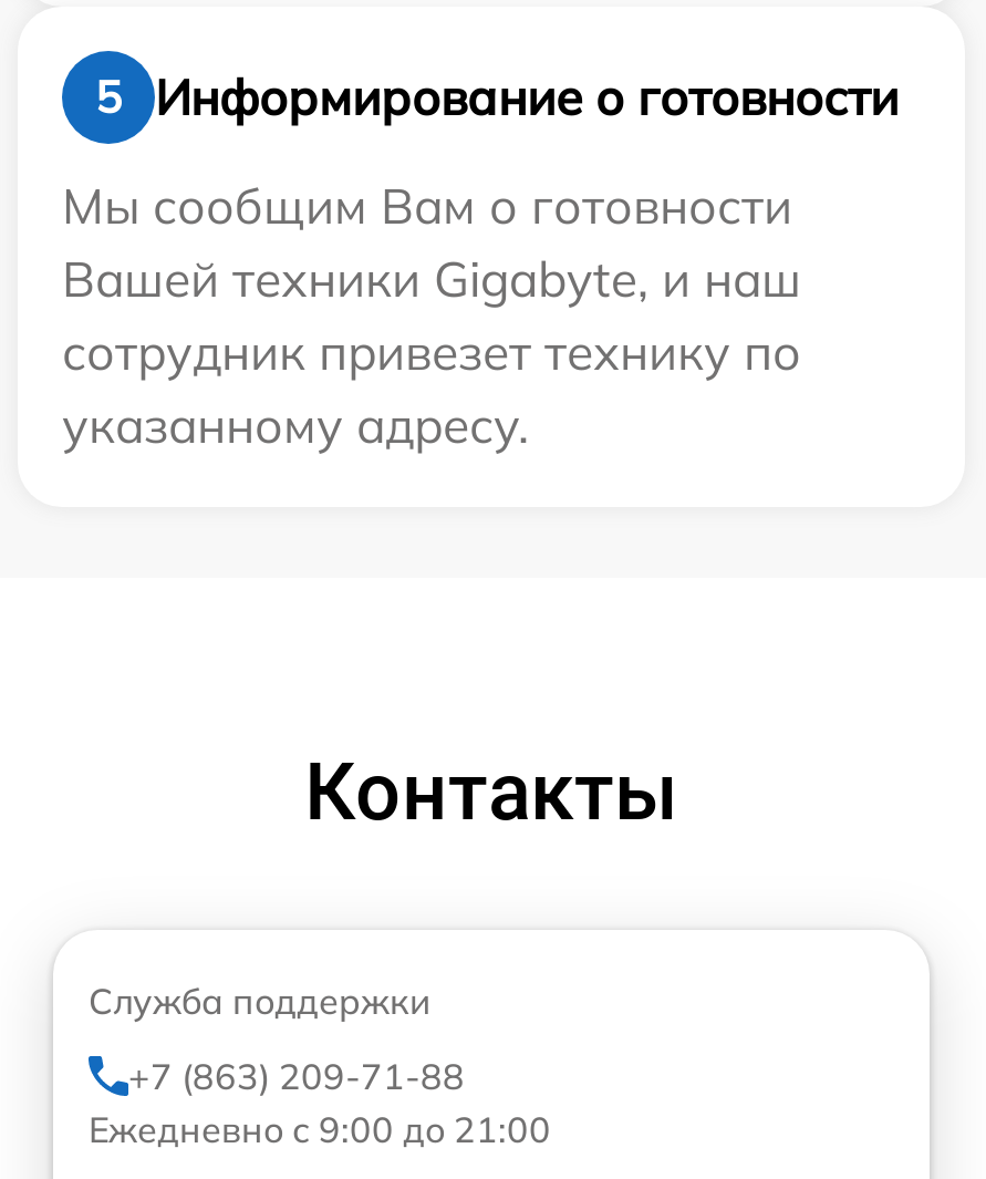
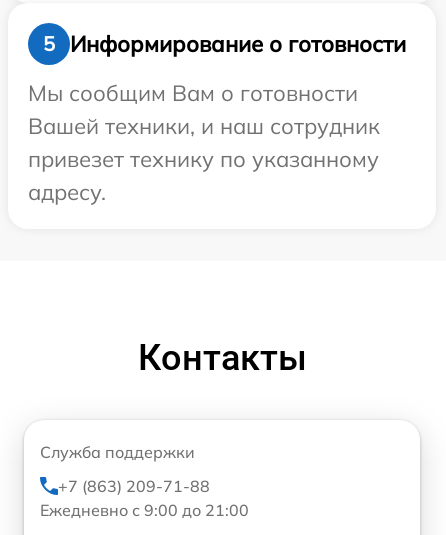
[62,248,801,456] Вашей техники Gigabyte, и наш | сотрудник привезет технику по | указанному адресу. -> [28,112,380,206] Вашей техники, и наш сотрудник | привезет технику по указанному | адресу.

